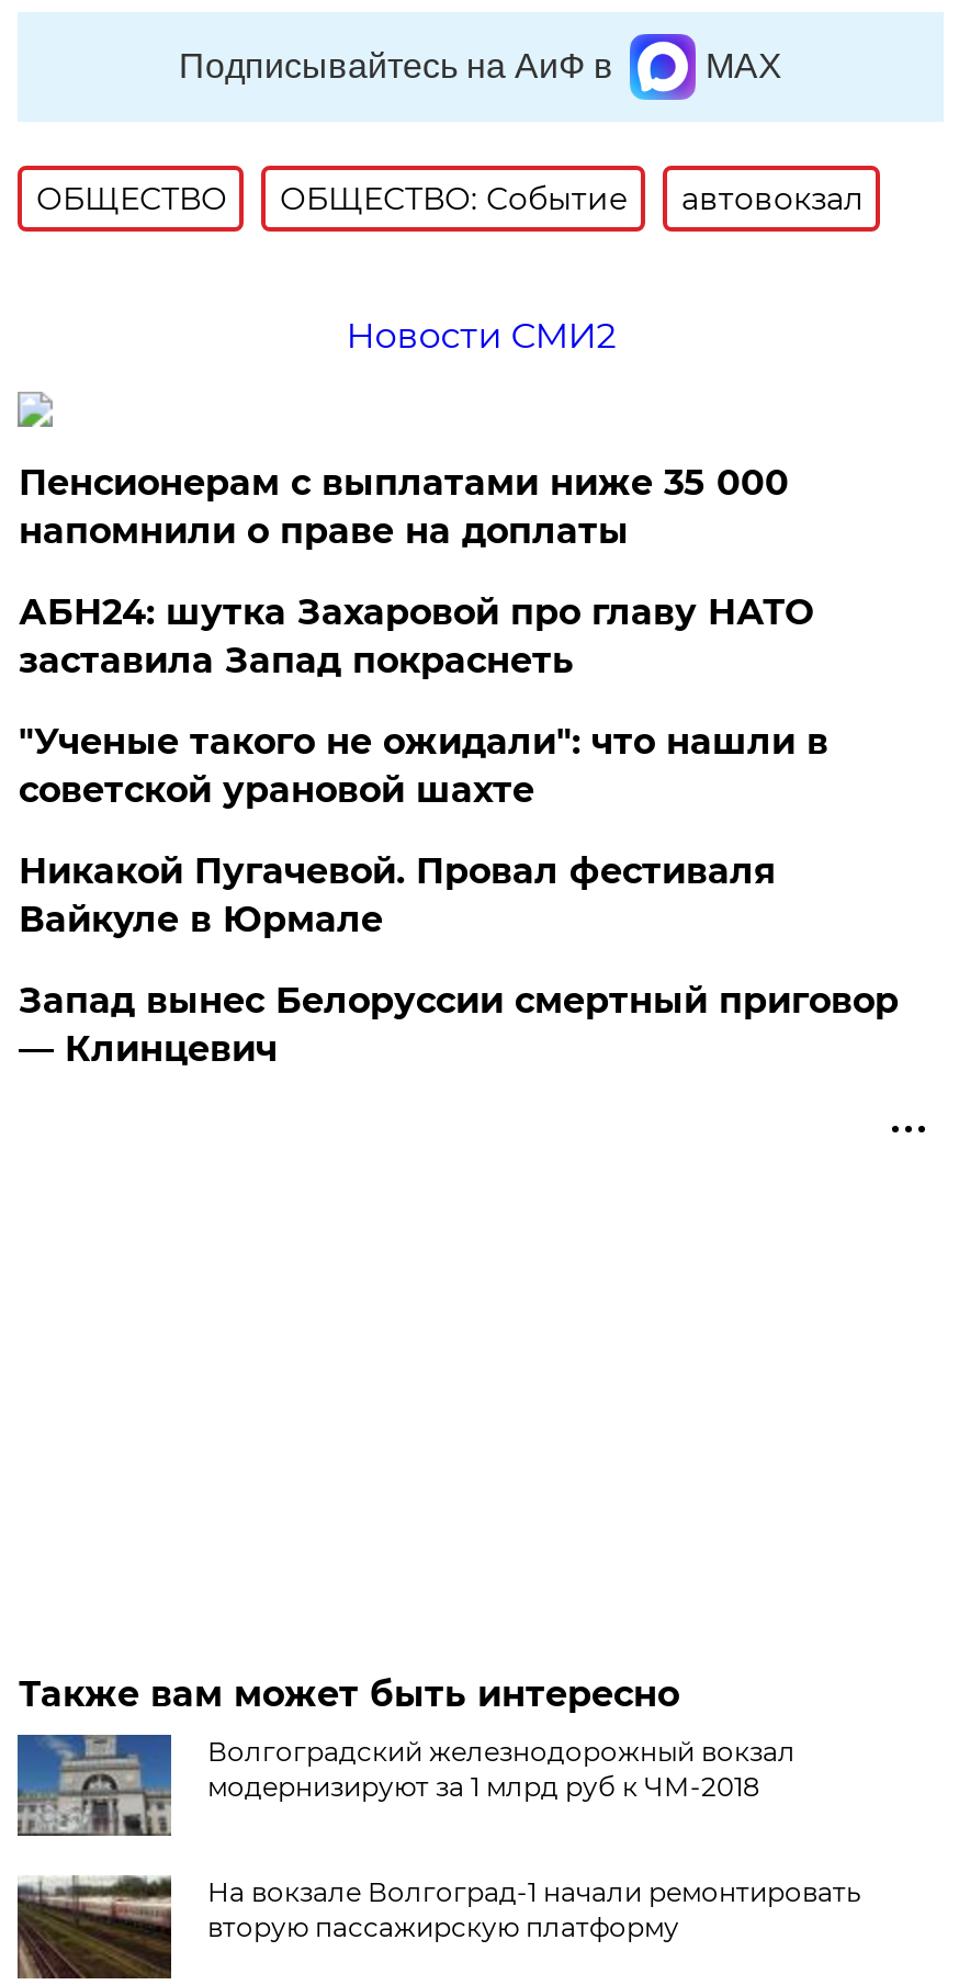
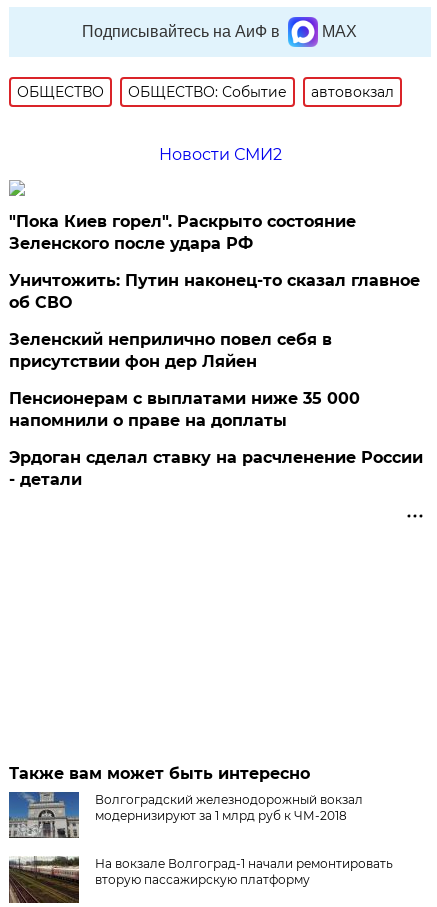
none -> [9,212,420,371] "Пока Киев горел". Раскрыто состояние | Зеленского после удара РФ | Уничтожить: Путин наконец-то сказал главное | об СВО | Зеленский неприлично повел cебя в | присутствии фон дер Ляйен
moved [18,462,789,552] -> [9,389,360,430]: Пенсионерам с выплатами ниже 35 000 | напомнили о праве на доплаты
[18,591,898,1070] АБН24: шутка Захаровой про главу НАТО | заставила Запад покраснеть | "Ученые такого не ожидали": что нашли в | советской урановой шахте | Никакой Пугачевой. Провал фестиваля | Вайкуле в Юрмале | Запад вынес Белоруссии смертный приговор | — Клинцевич -> [9,448,423,489] Эрдоган сделал ставку на расчленение России | - детали

